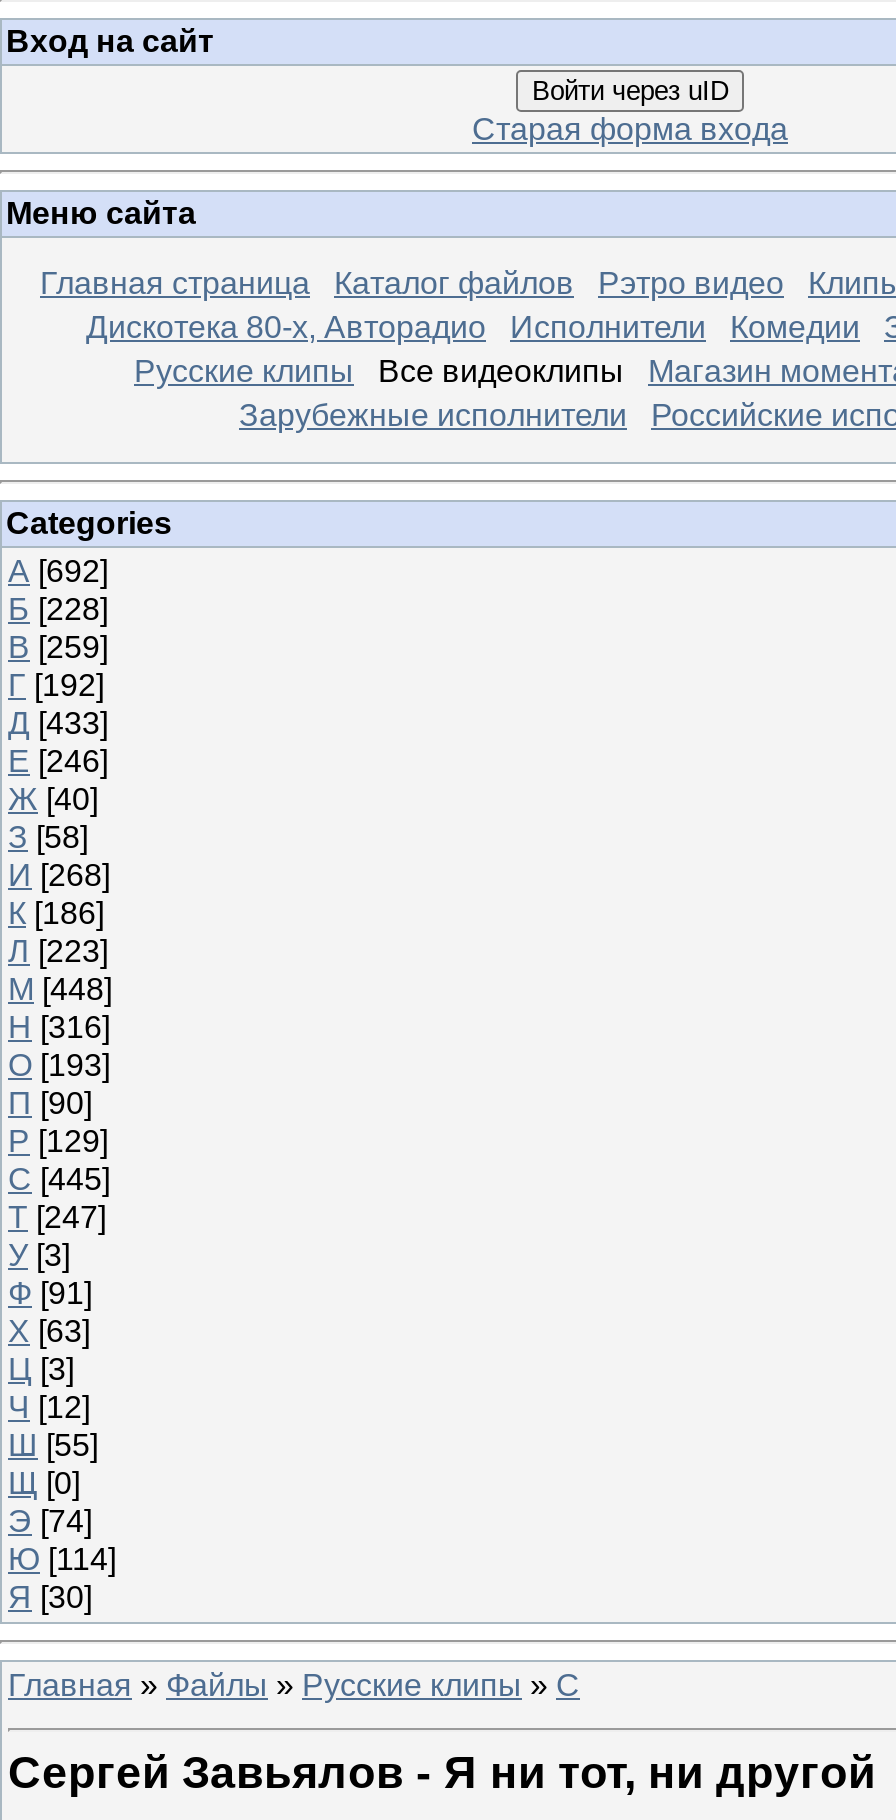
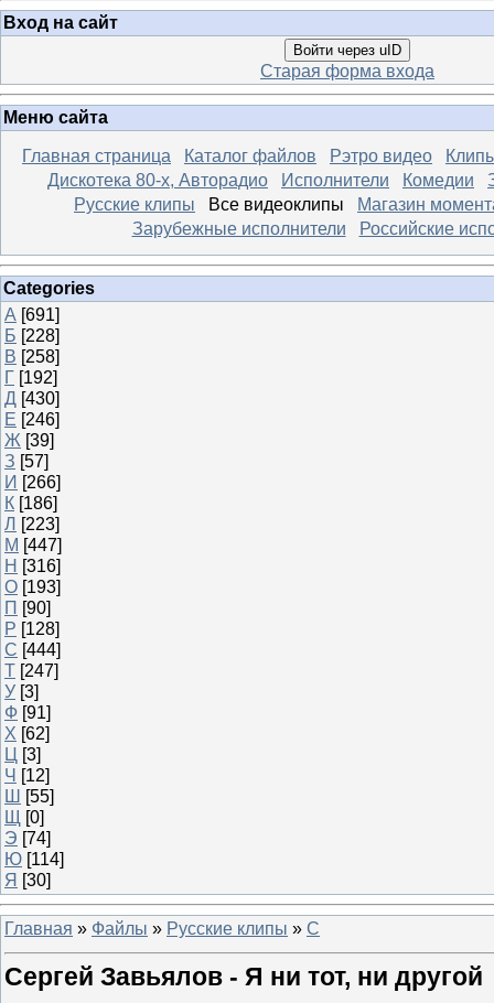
[8,554,108,588] А [692] -> [4,305,60,324] А [691]
[8,630,108,664] В [259] -> [4,347,60,366] В [258]
[8,706,108,740] Д [433] -> [4,389,60,408] Д [430]
[8,782,98,816] Ж [40] -> [4,431,54,450] Ж [39]
[8,820,88,854] З [58] -> [4,452,49,471] З [57]
[8,858,110,892] И [268] -> [4,473,61,492] И [266]
[8,972,112,1006] М [448] -> [4,536,62,554] М [447]
[8,1124,108,1158] Р [129] -> [4,619,60,638] Р [128]
[8,1162,110,1196] С [445] -> [4,640,61,659] С [444]
[8,1314,90,1348] Х [63] -> [4,724,50,743] Х [62]

